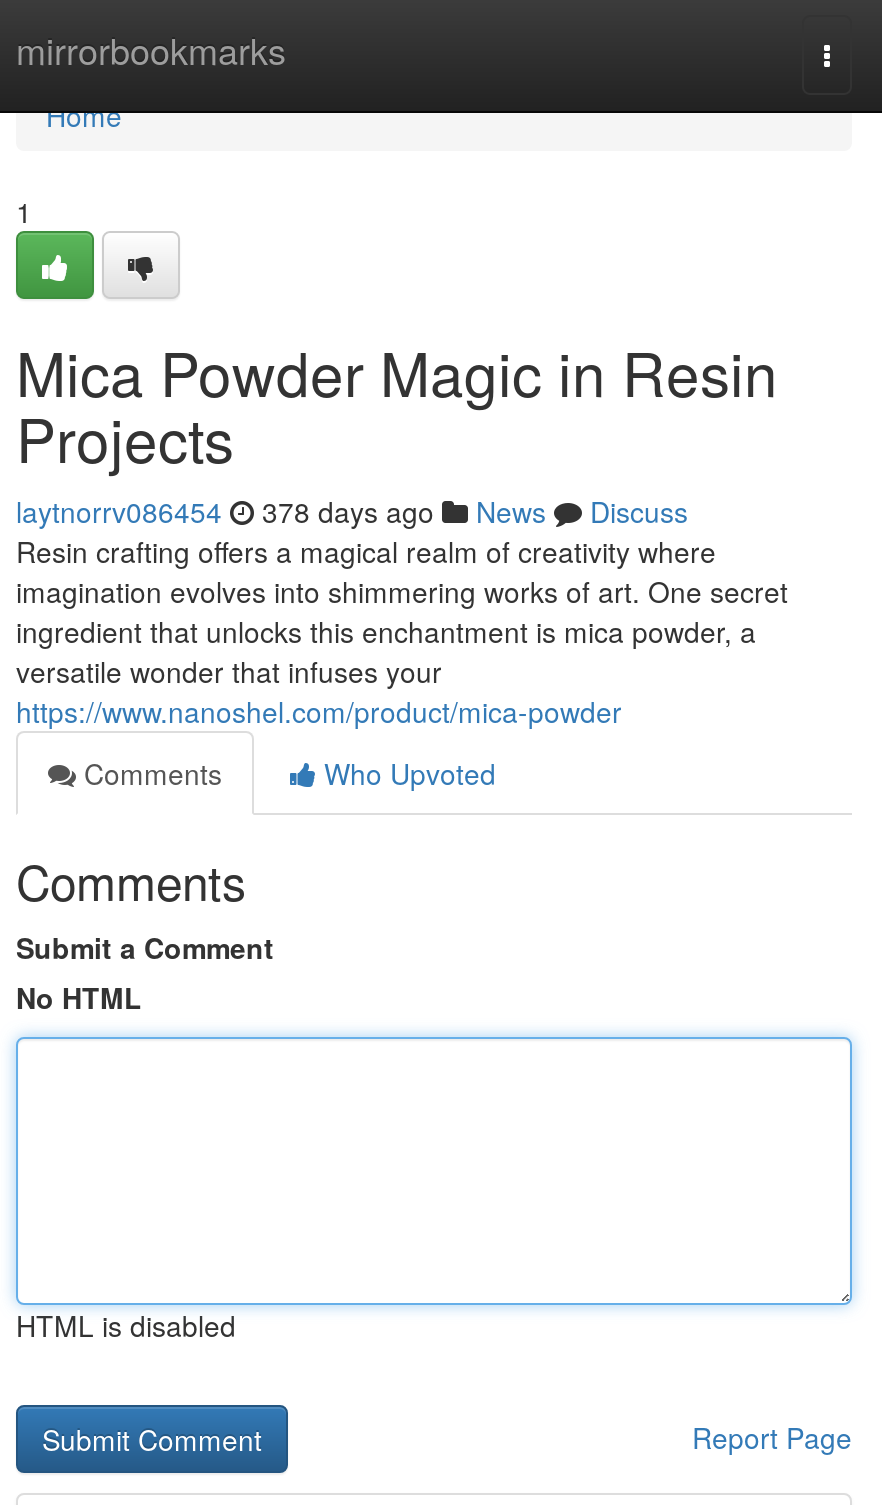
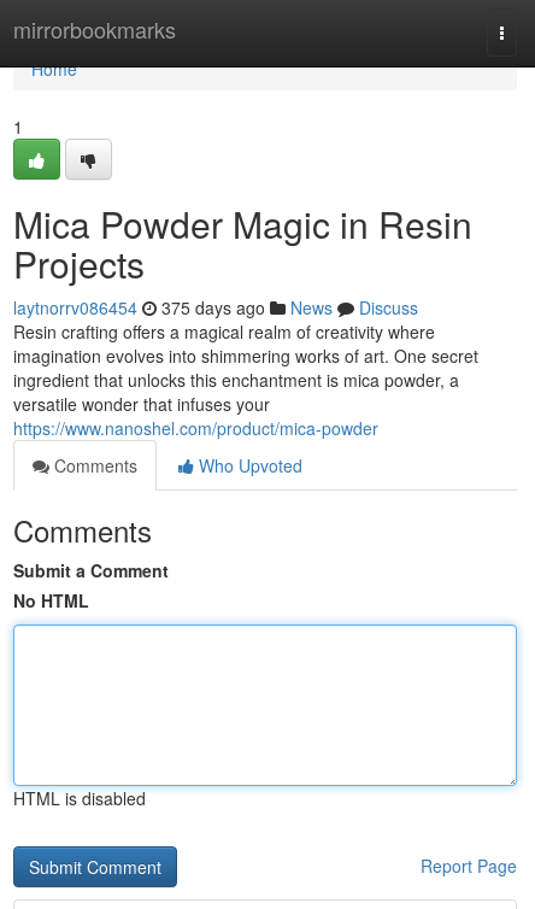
[16,491,688,531] laytnorrv086454 378 days ago News Discuss -> [13,295,418,319] laytnorrv086454 375 days ago News Discuss

